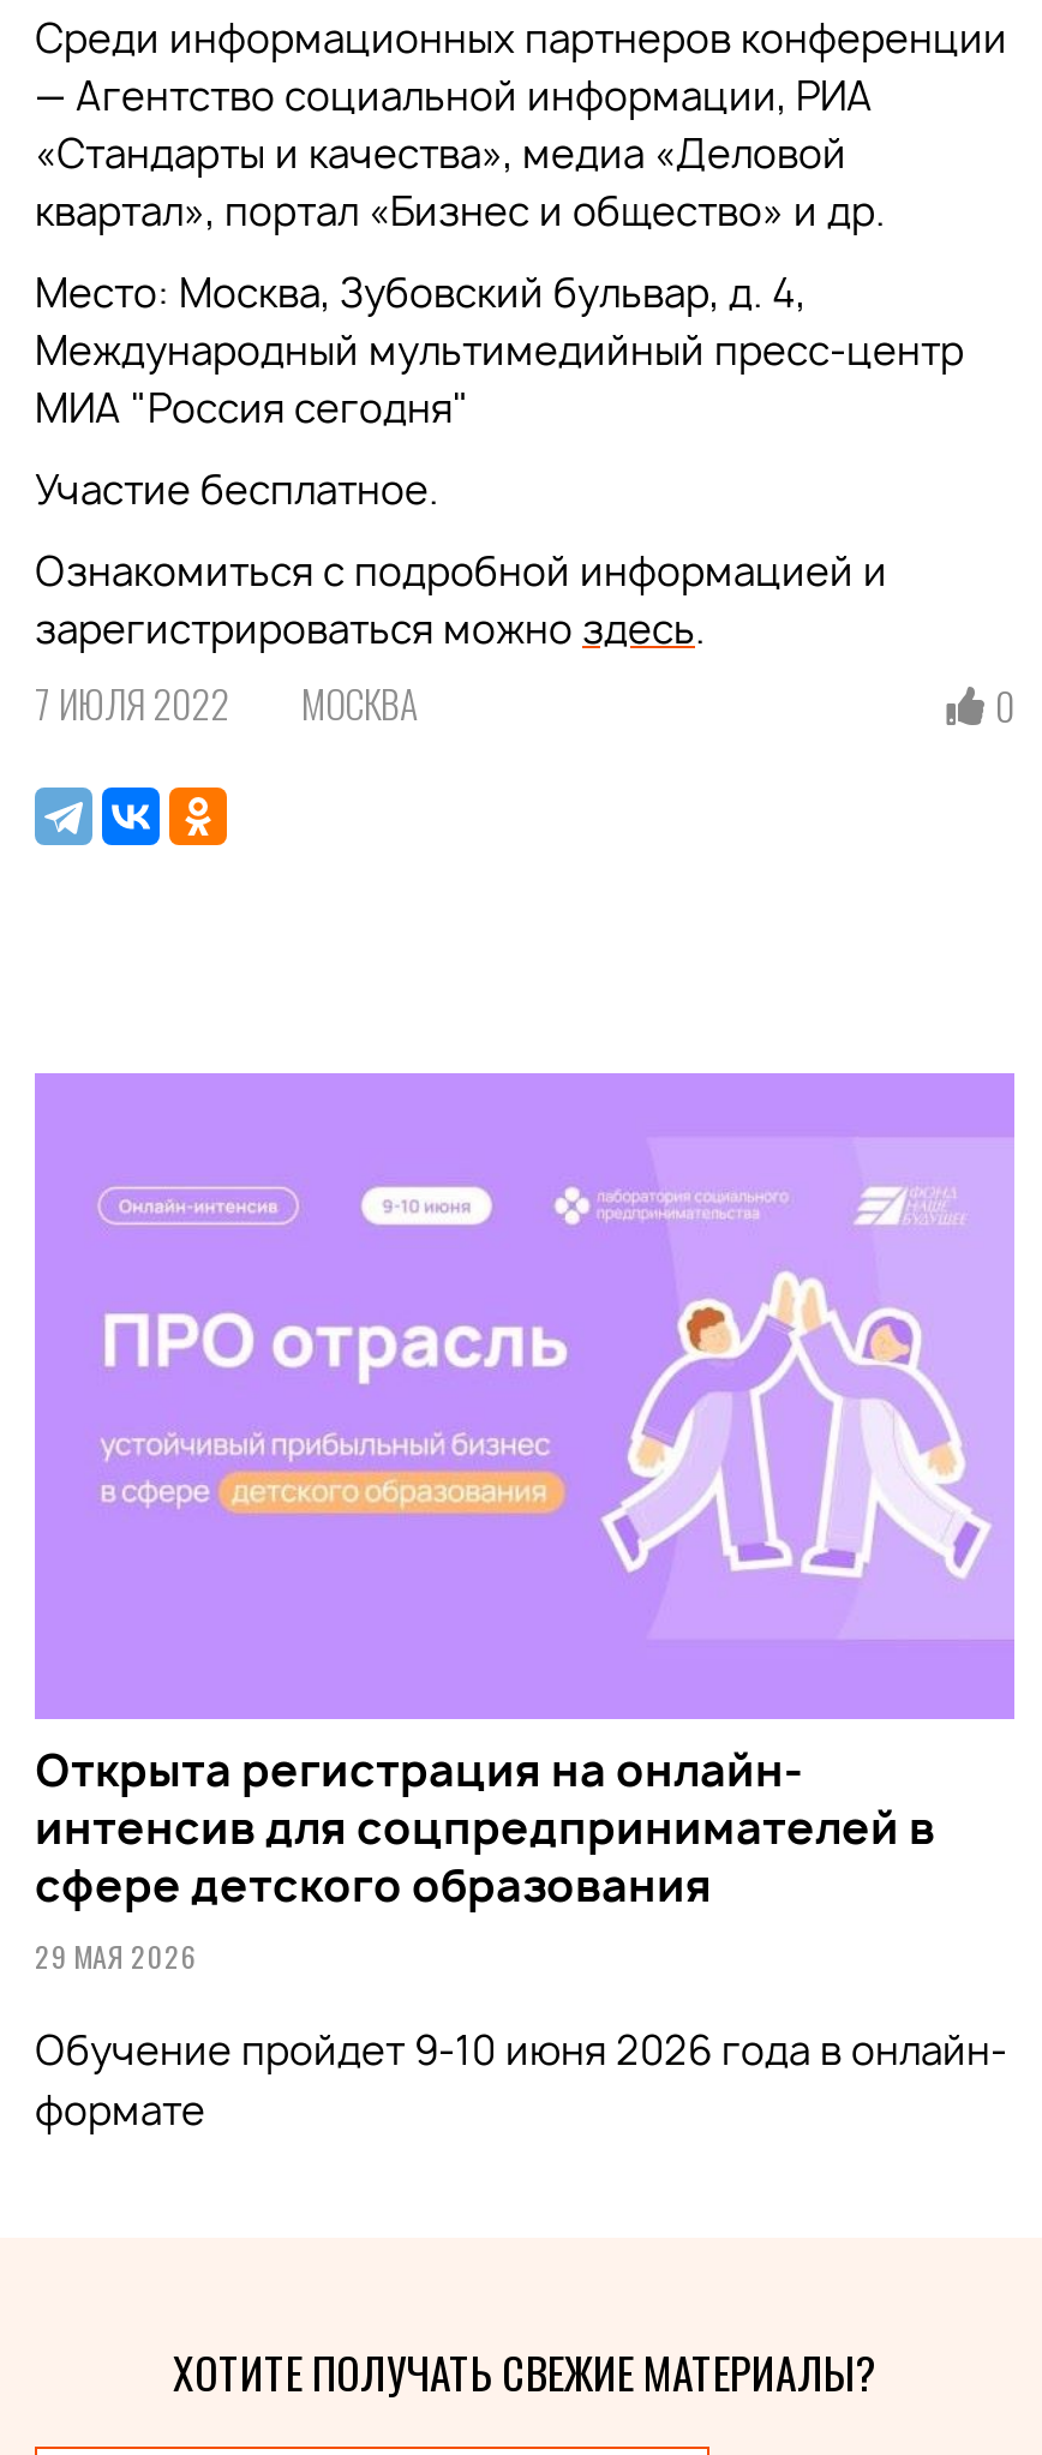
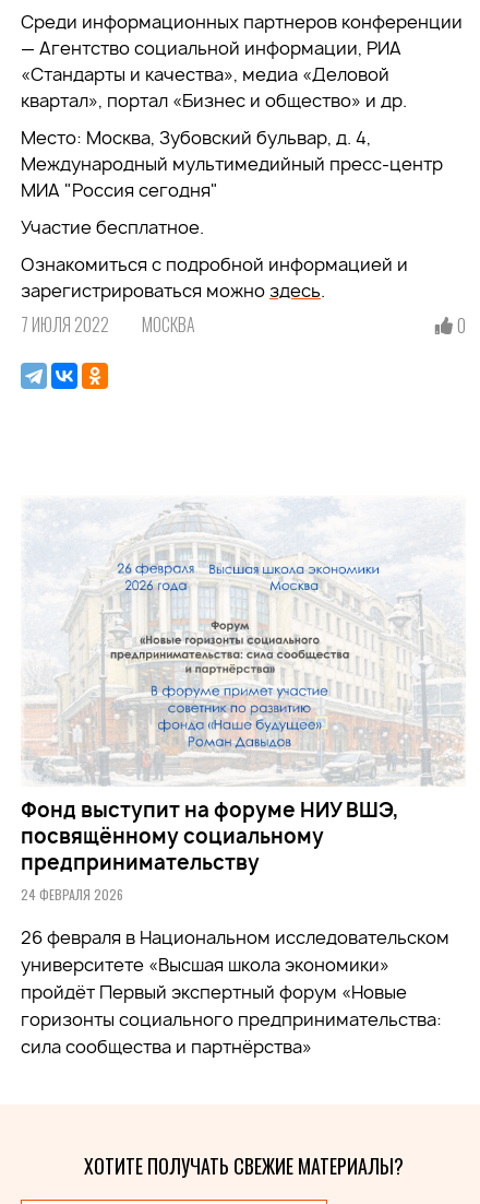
[32,1071,1017,1977] [image] | Открыта регистрация на онлайн- | интенсив для соцпредпринимателей в | сфере детского образования | 29 МАЯ 2026 -> [21,498,466,904] [image] | Фонд выступит на форуме НИУ ВШЭ, | посвящённому социальному | предпринимательству | 24 ФЕВРАЛЯ 2026
[35,2025,1007,2138] Обучение пройдет 9-10 июня 2026 года в онлайн- | формате -> [21,926,449,1059] 26 февраля в Национальном исследовательском | университете «Высшая школа экономики» | пройдёт Первый экспертный форум «Новые | горизонты социального предпринимательства: | сила сообщества и партнёрства»

